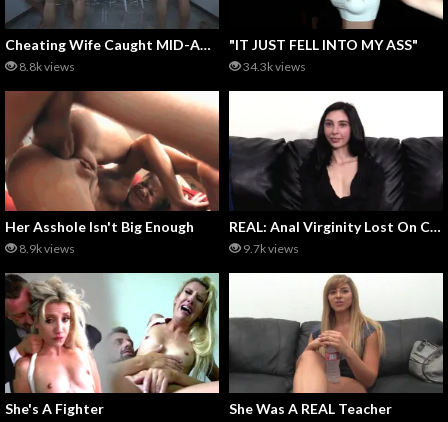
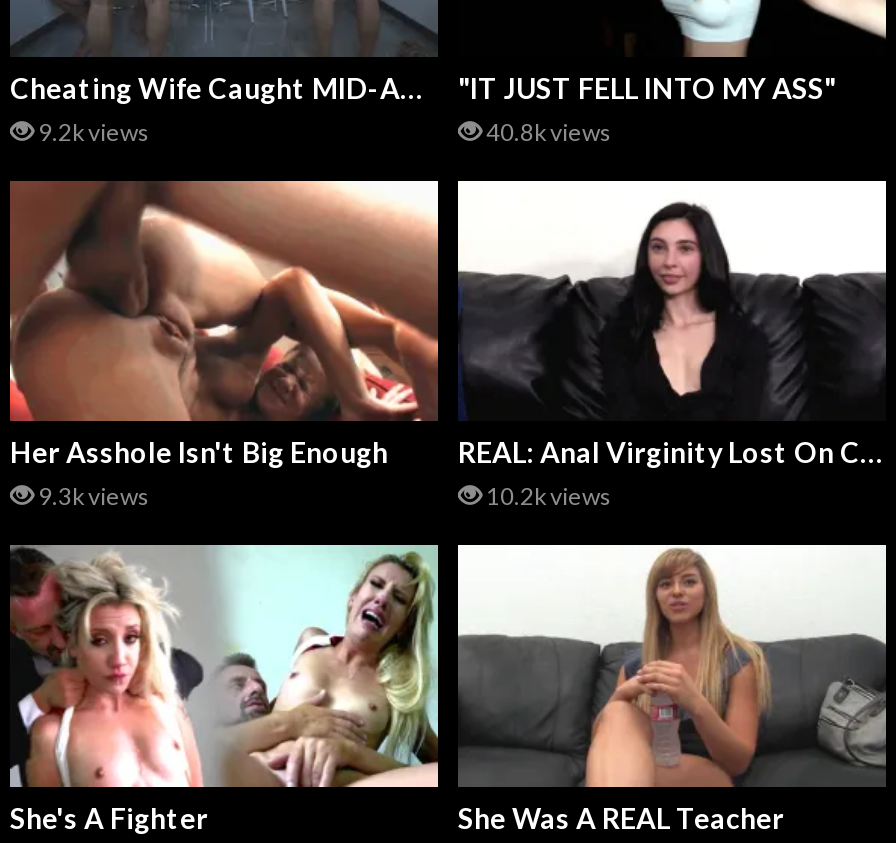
[17,59,75,74] 8.8k views -> [34,118,150,148] 9.2k views
[241,59,306,74] 34.3k views -> [482,118,612,148] 40.8k views
[17,241,75,256] 8.9k views -> [34,482,150,512] 9.3k views
[241,241,299,256] 9.7k views -> [482,482,612,512] 10.2k views

